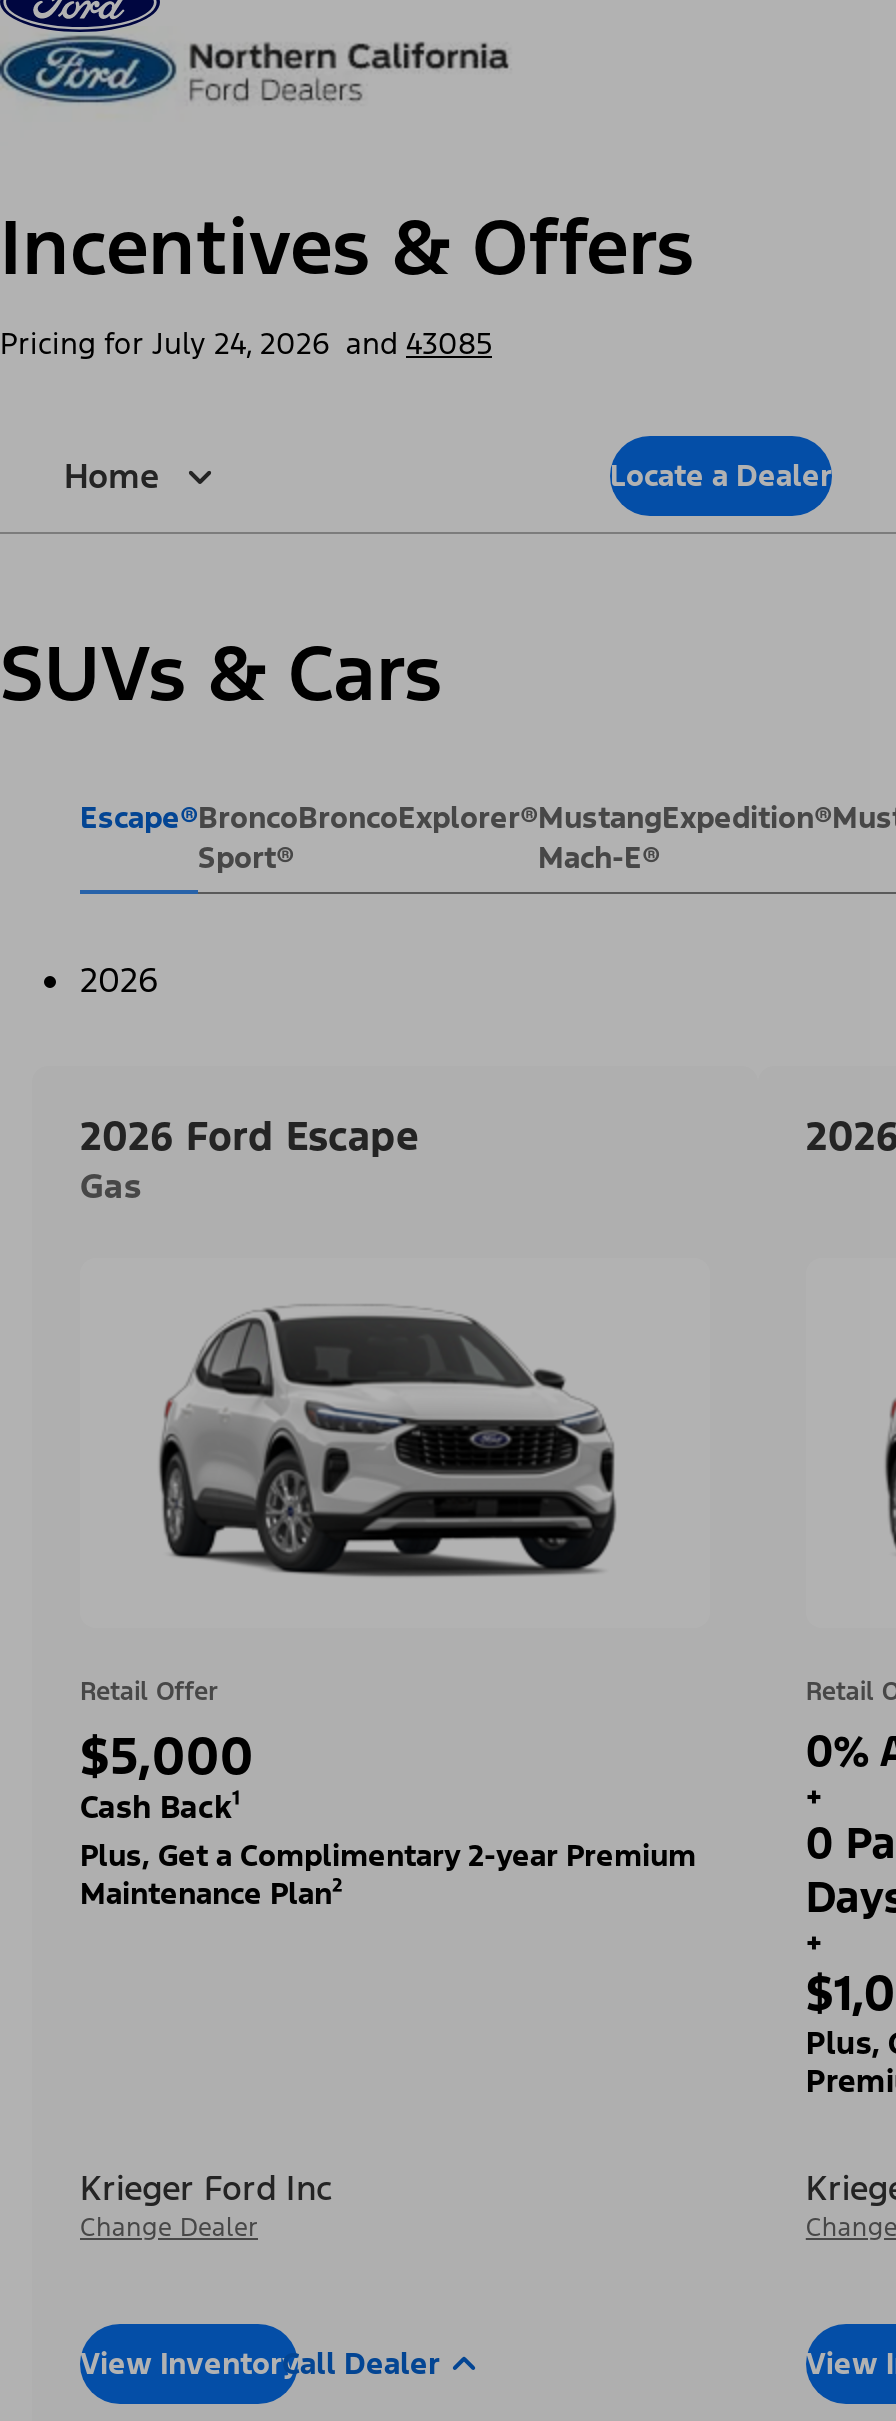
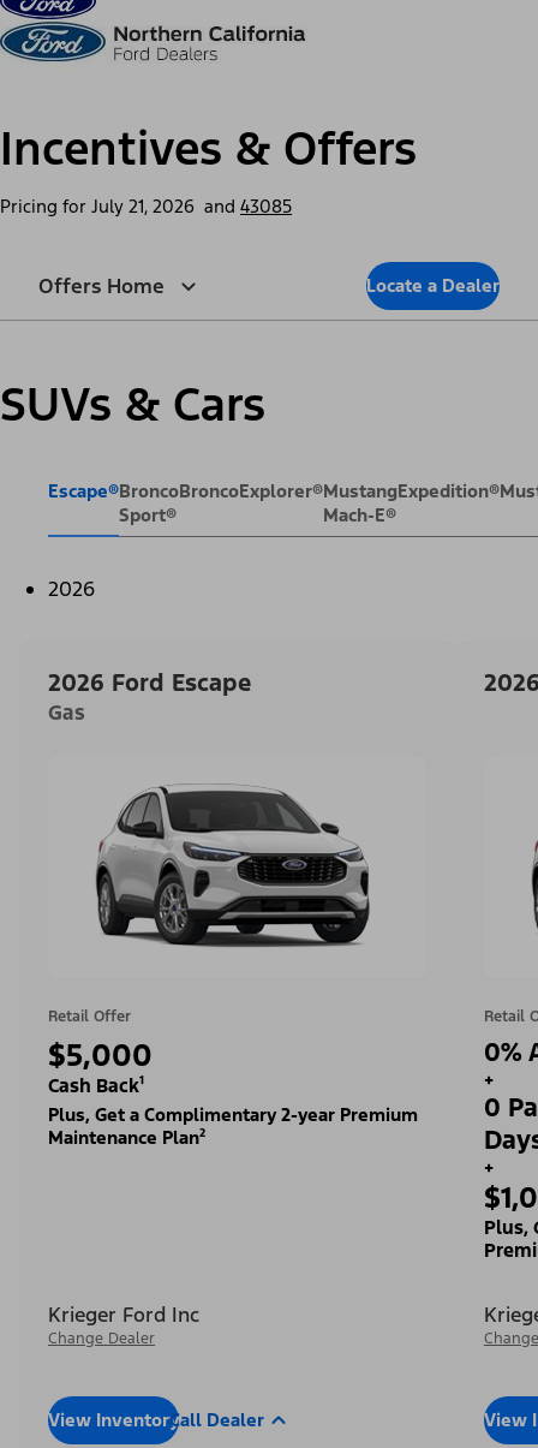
[0,324,492,362] Pricing for July 24, 2026 and 43085 -> [0,195,292,218] Pricing for July 21, 2026 and 43085
[64,453,160,497] Home -> [38,272,165,299] Offers Home

